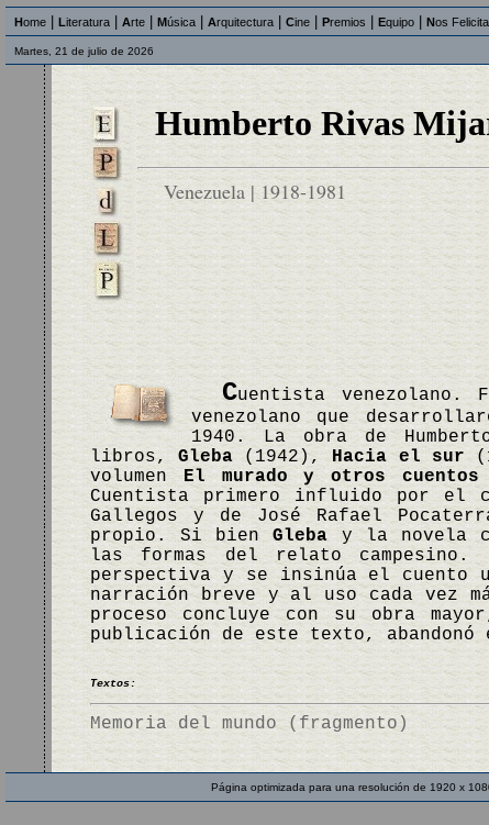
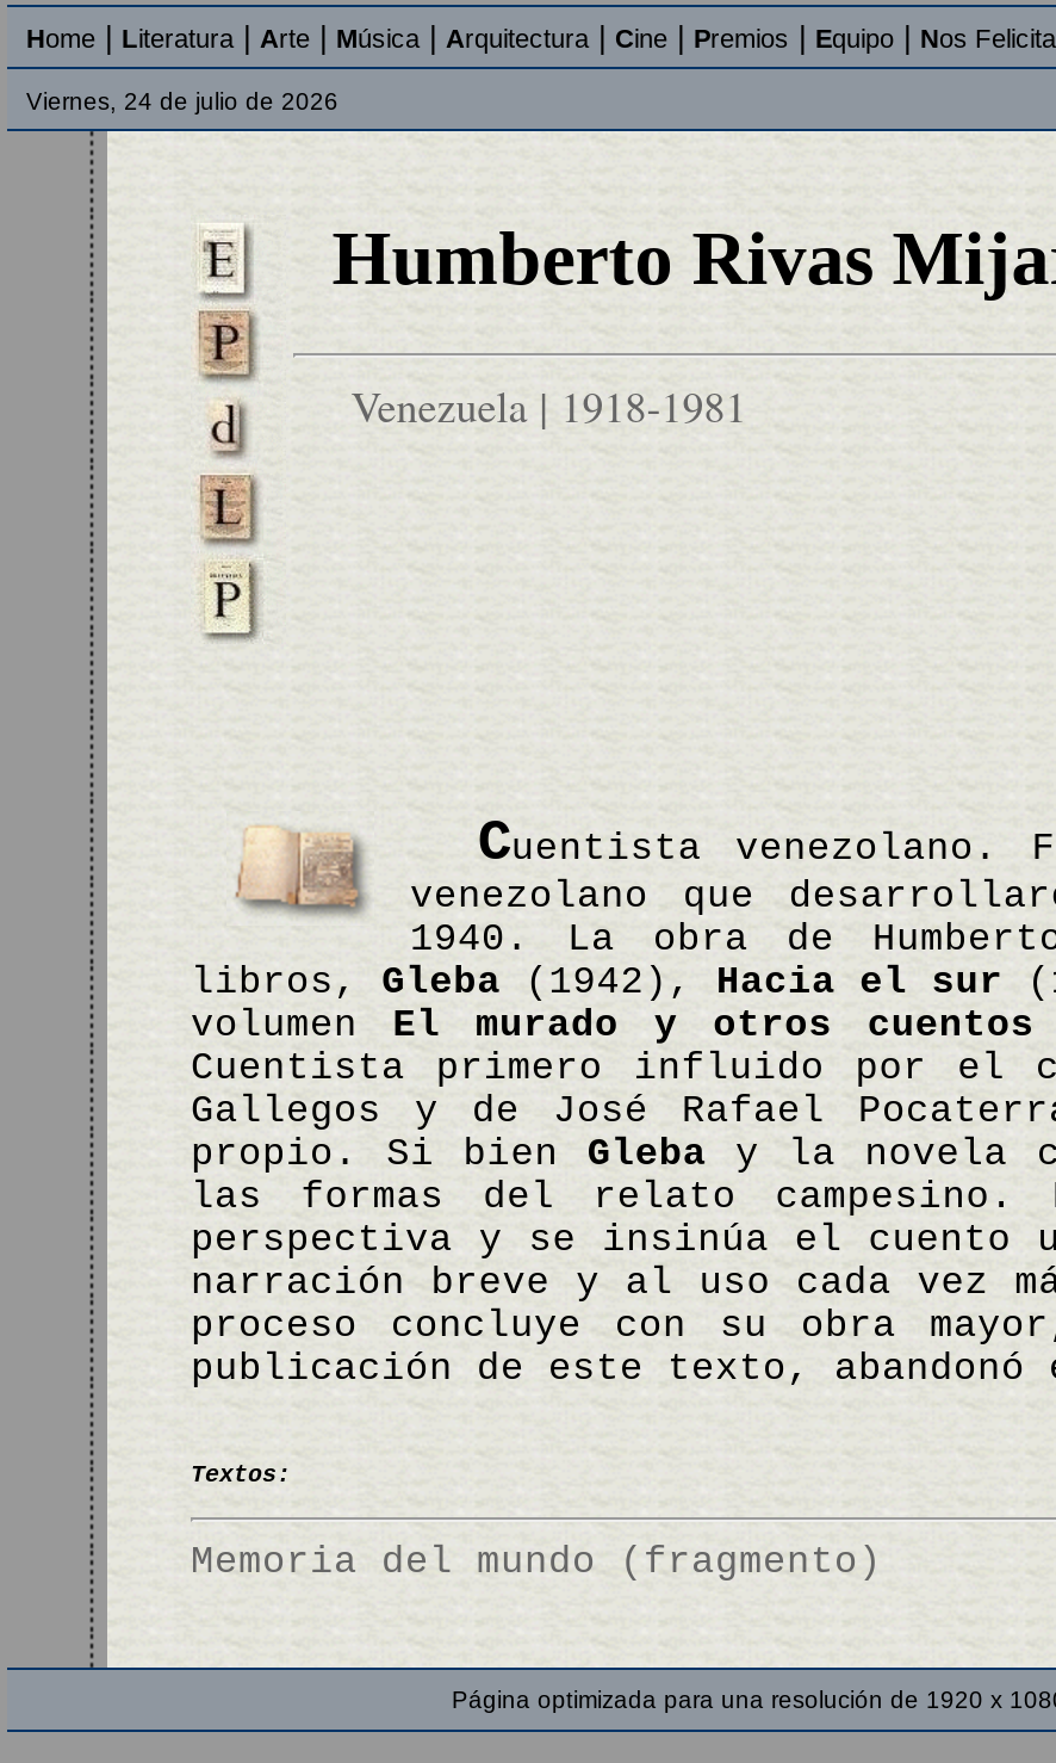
[14,45,154,57] Martes, 21 de julio de 2026 -> [26,88,338,115] Viernes, 24 de julio de 2026

